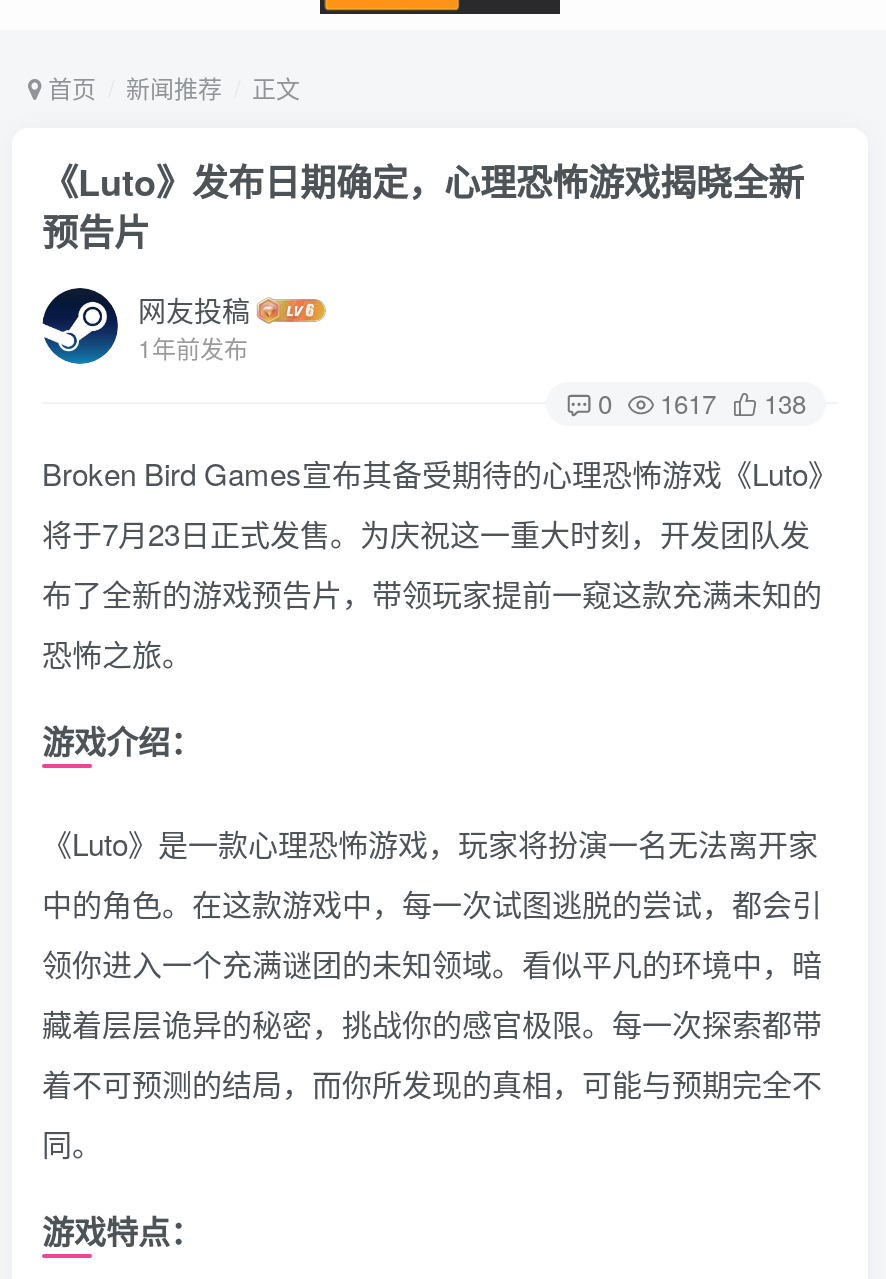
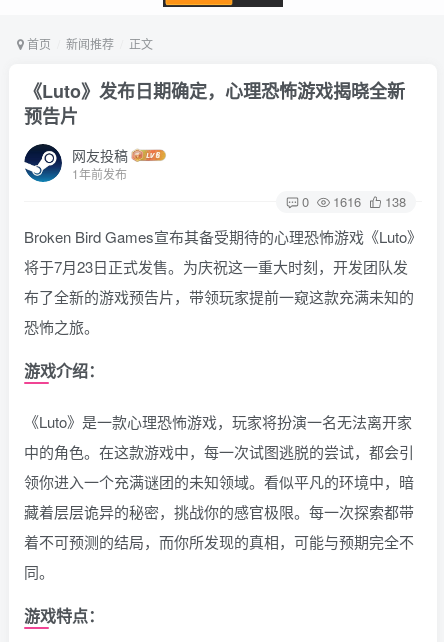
[598,384,806,422] 0 1617 138 -> [302,192,406,211] 0 1616 138

